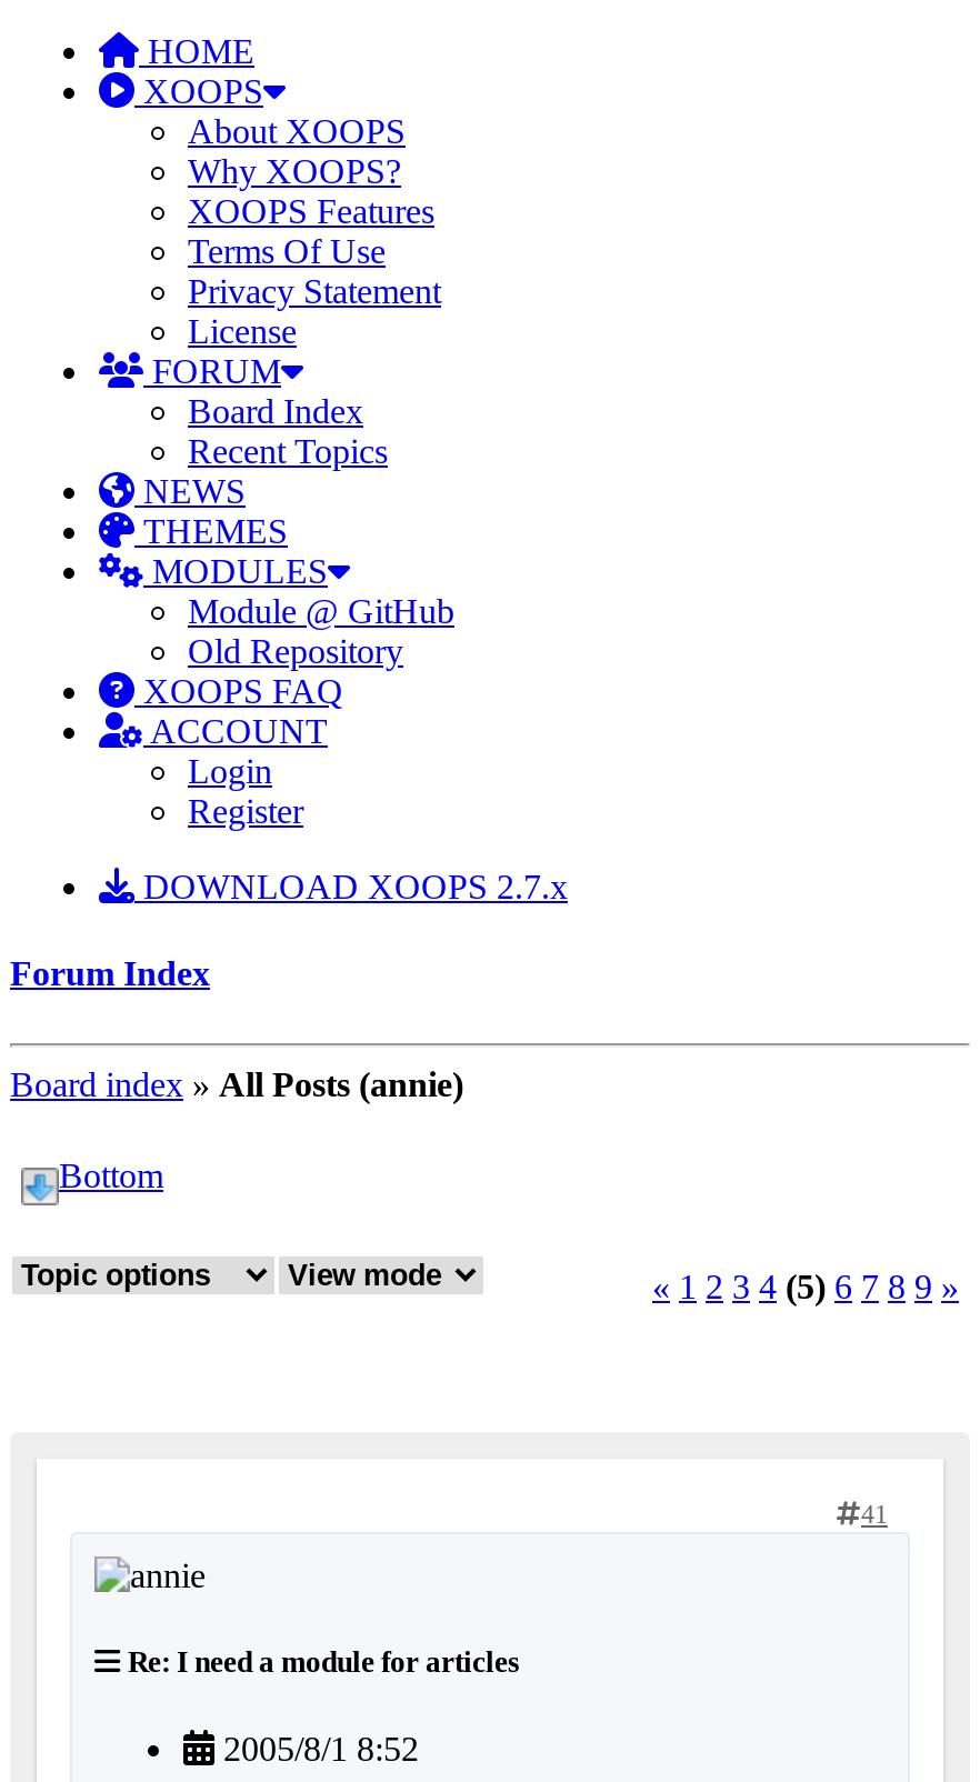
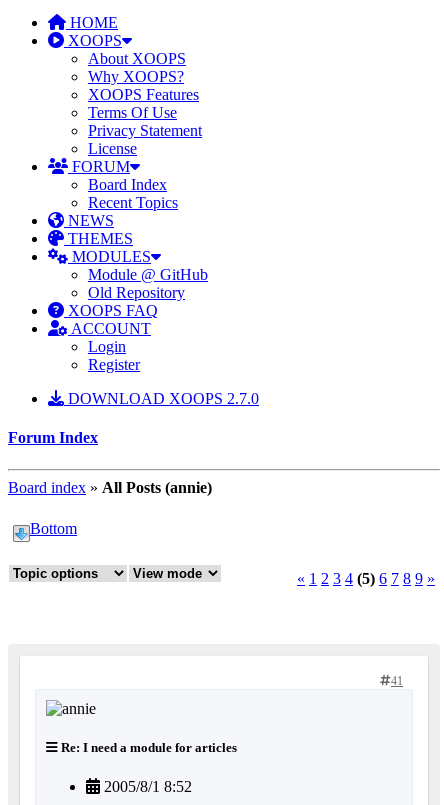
[134,868,568,905] DOWNLOAD XOOPS 2.7.x -> [64,390,259,407] DOWNLOAD XOOPS 2.7.0

